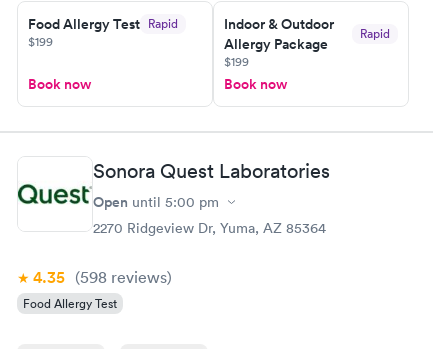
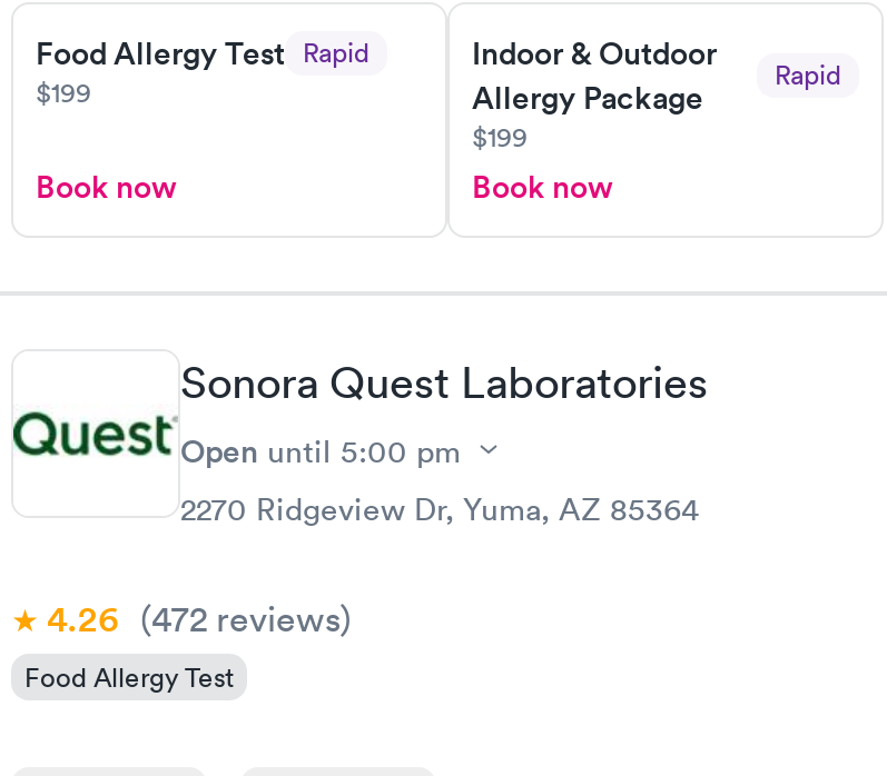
[33,267,172,288] 4.35 (598 reviews) -> [47,594,352,641] 4.26 (472 reviews)

